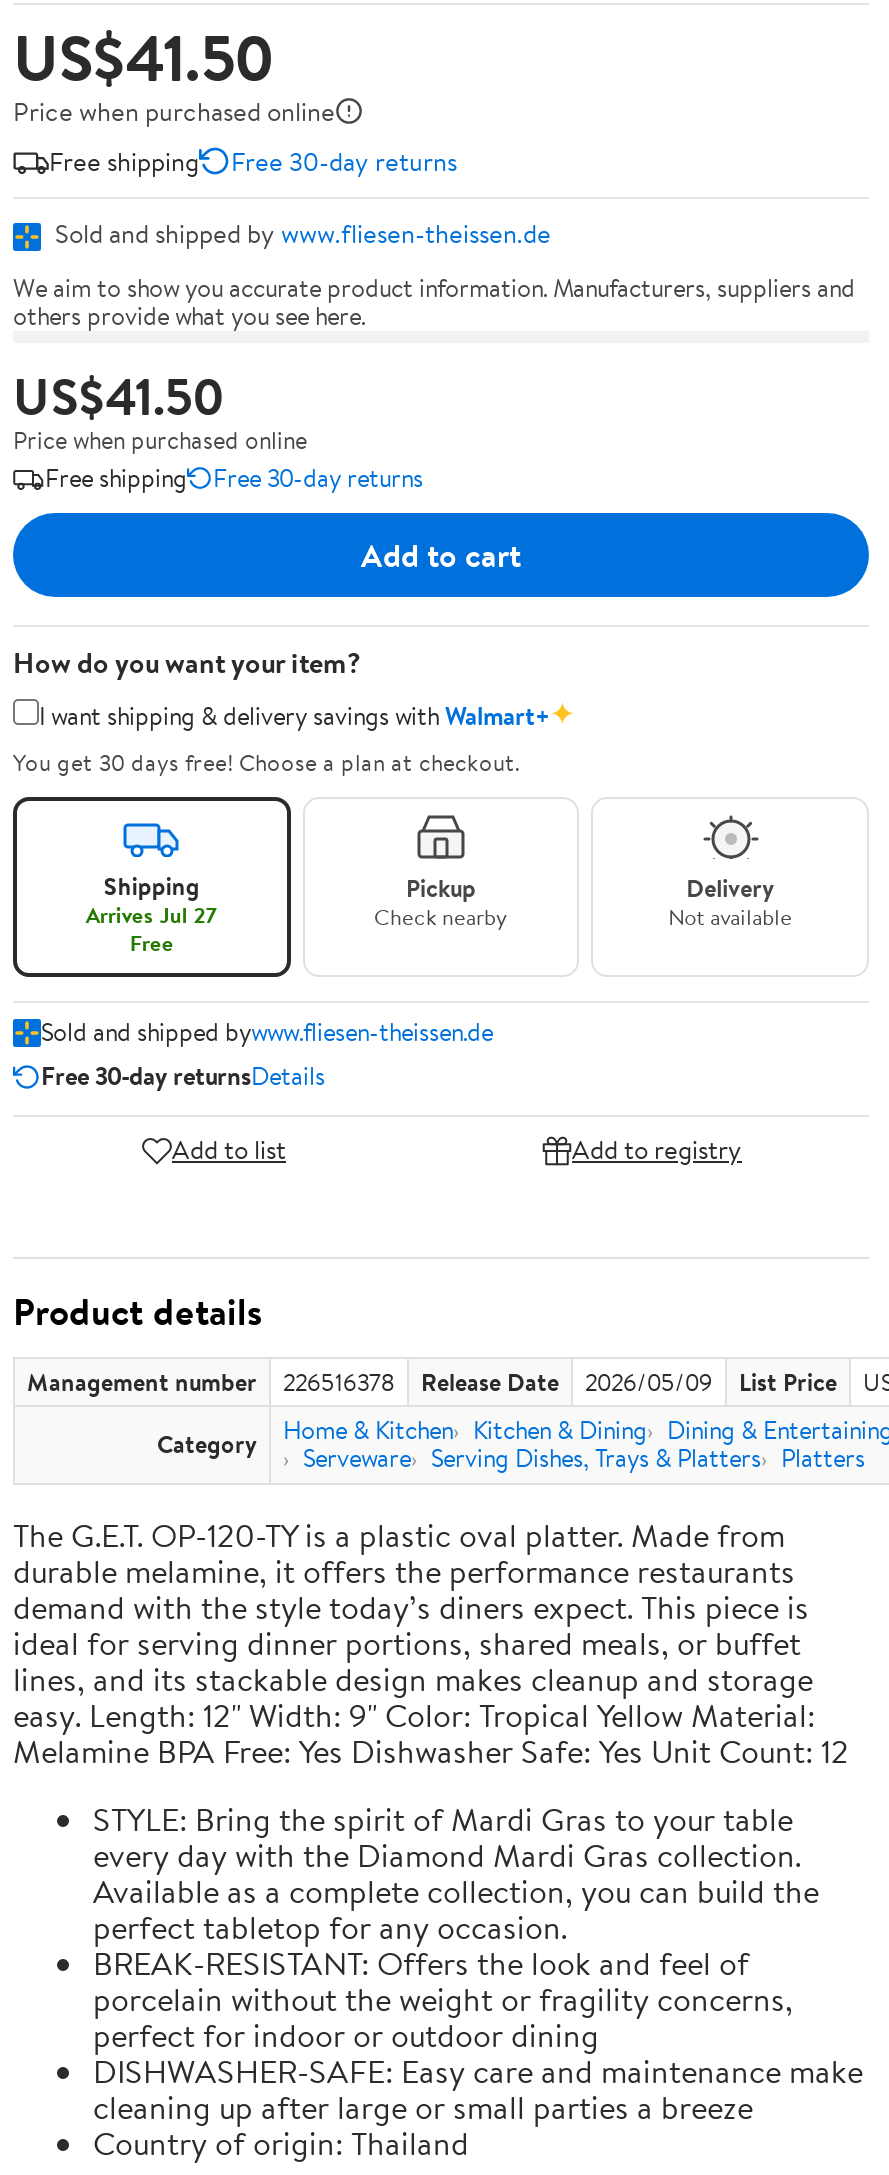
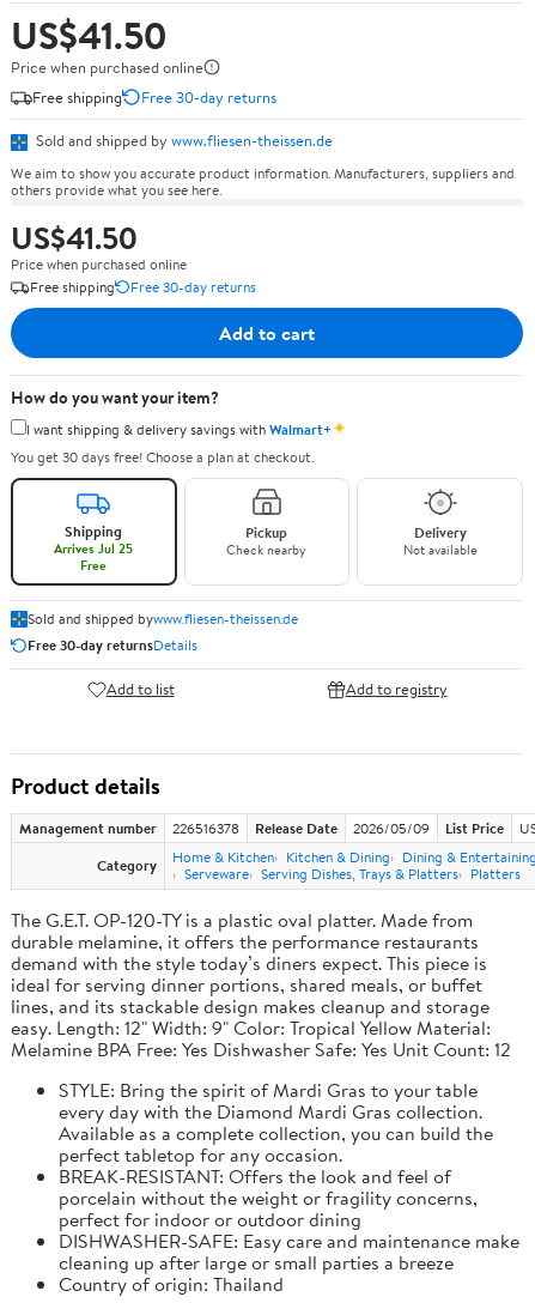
[86,899,218,931] Arrives Jul 27 -> [54,539,133,558] Arrives Jul 25

